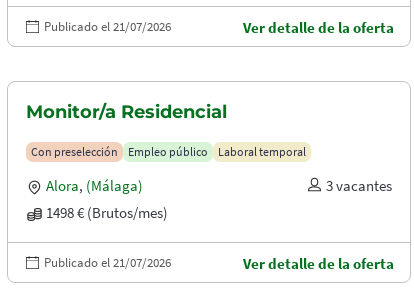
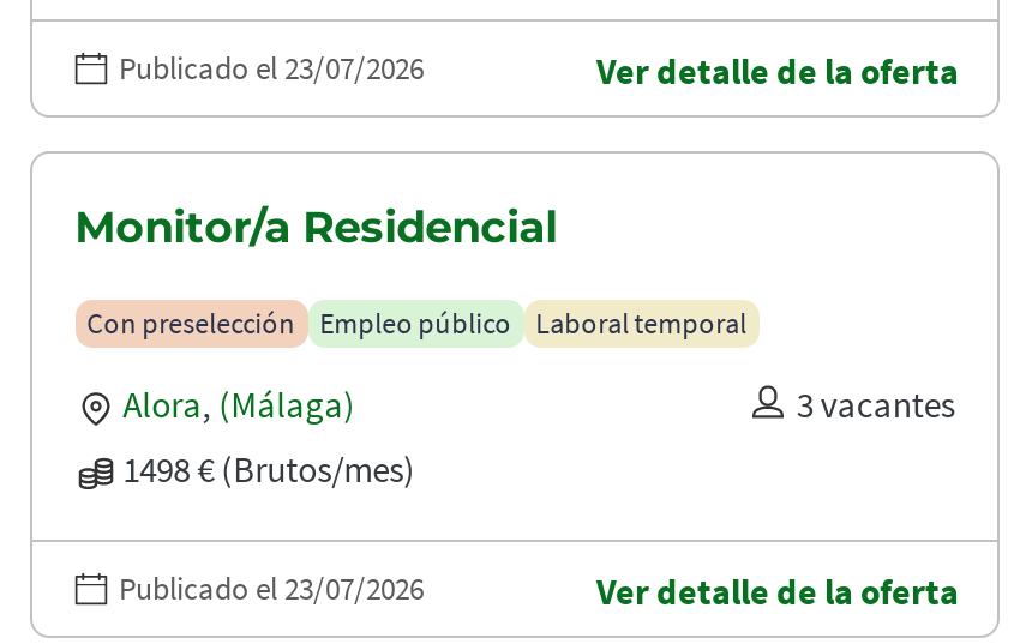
[44,18,171,35] Publicado el 21/07/2026 -> [119,48,424,89] Publicado el 23/07/2026
[44,254,171,271] Publicado el 21/07/2026 -> [119,568,424,609] Publicado el 23/07/2026

